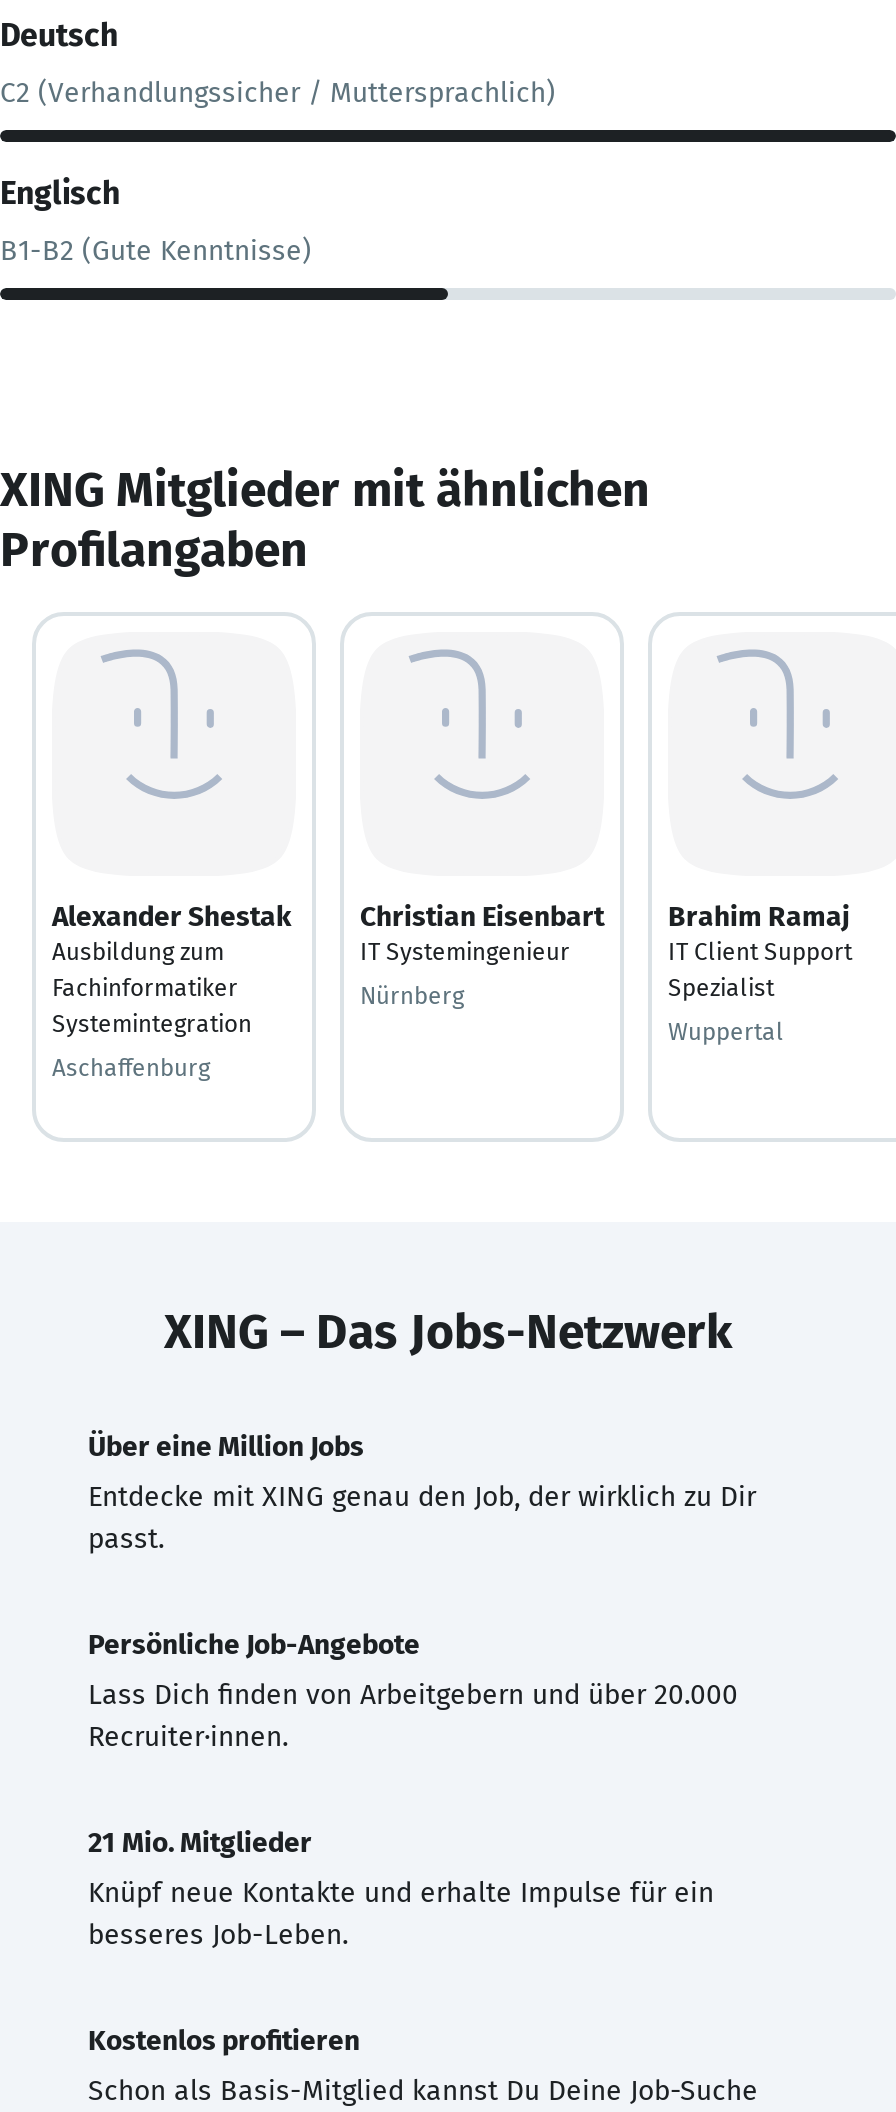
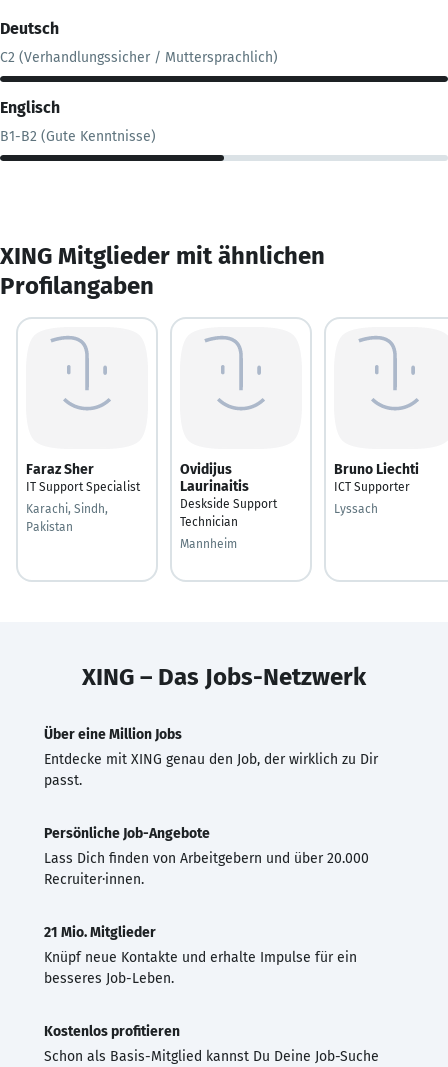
[52,899,292,1037] Alexander Shestak | Ausbildung zum | Fachinformatiker | Systemintegration -> [26,460,140,493] Faraz Sher | IT Support Specialist
[360,899,604,965] Christian Eisenbart | IT Systemingenieur -> [180,460,277,528] Ovidijus | Laurinaitis | Deskside Support | Technician
[668,899,852,1001] Brahim Ramaj | IT Client Support | Spezialist -> [334,460,419,493] Bruno Liechti | ICT Supporter
[360,981,464,1009] Nürnberg -> [180,536,237,550] Mannheim
[668,1017,784,1045] Wuppertal -> [334,501,378,515] Lyssach
[52,1053,210,1081] Aschaffenburg -> [26,501,108,533] Karachi, Sindh, | Pakistan

